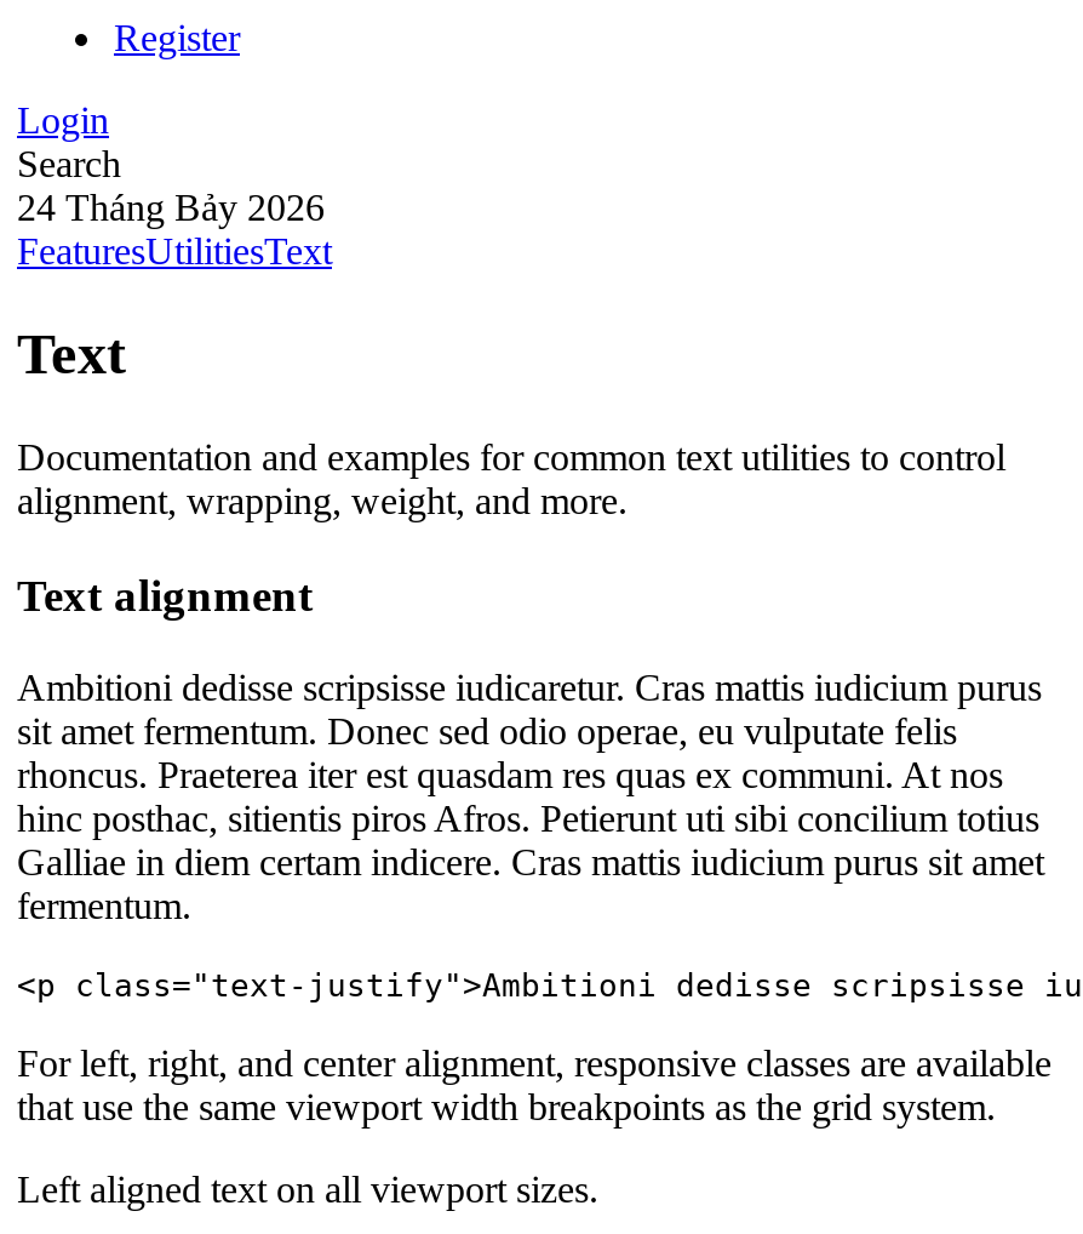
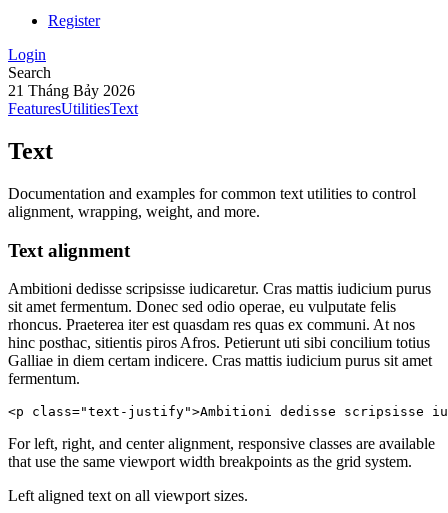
[17,187,325,228] 24 Tháng Bảy 2026 -> [8,82,135,99] 21 Tháng Bảy 2026

